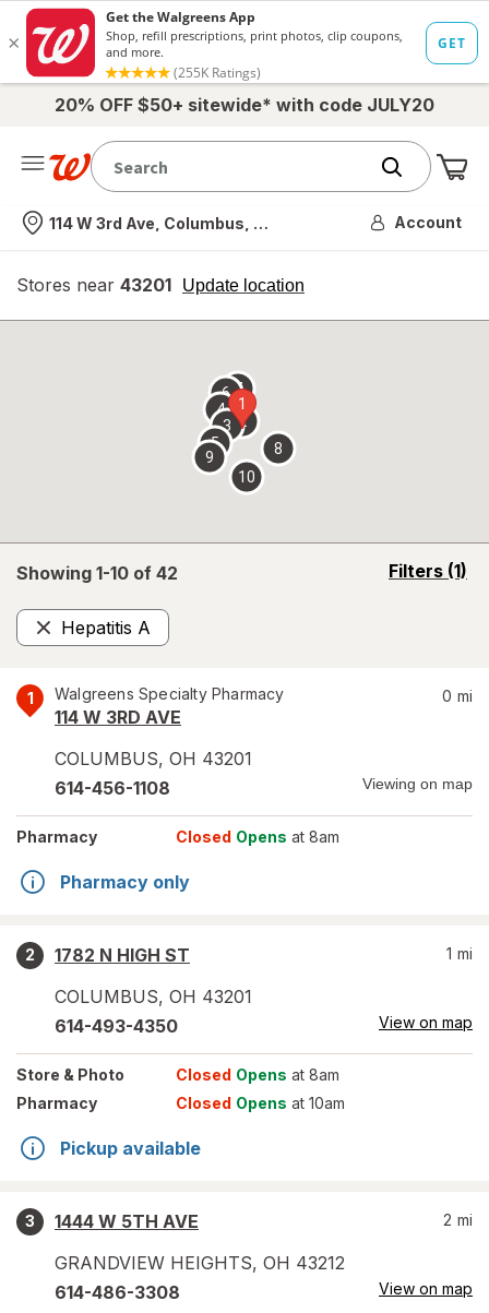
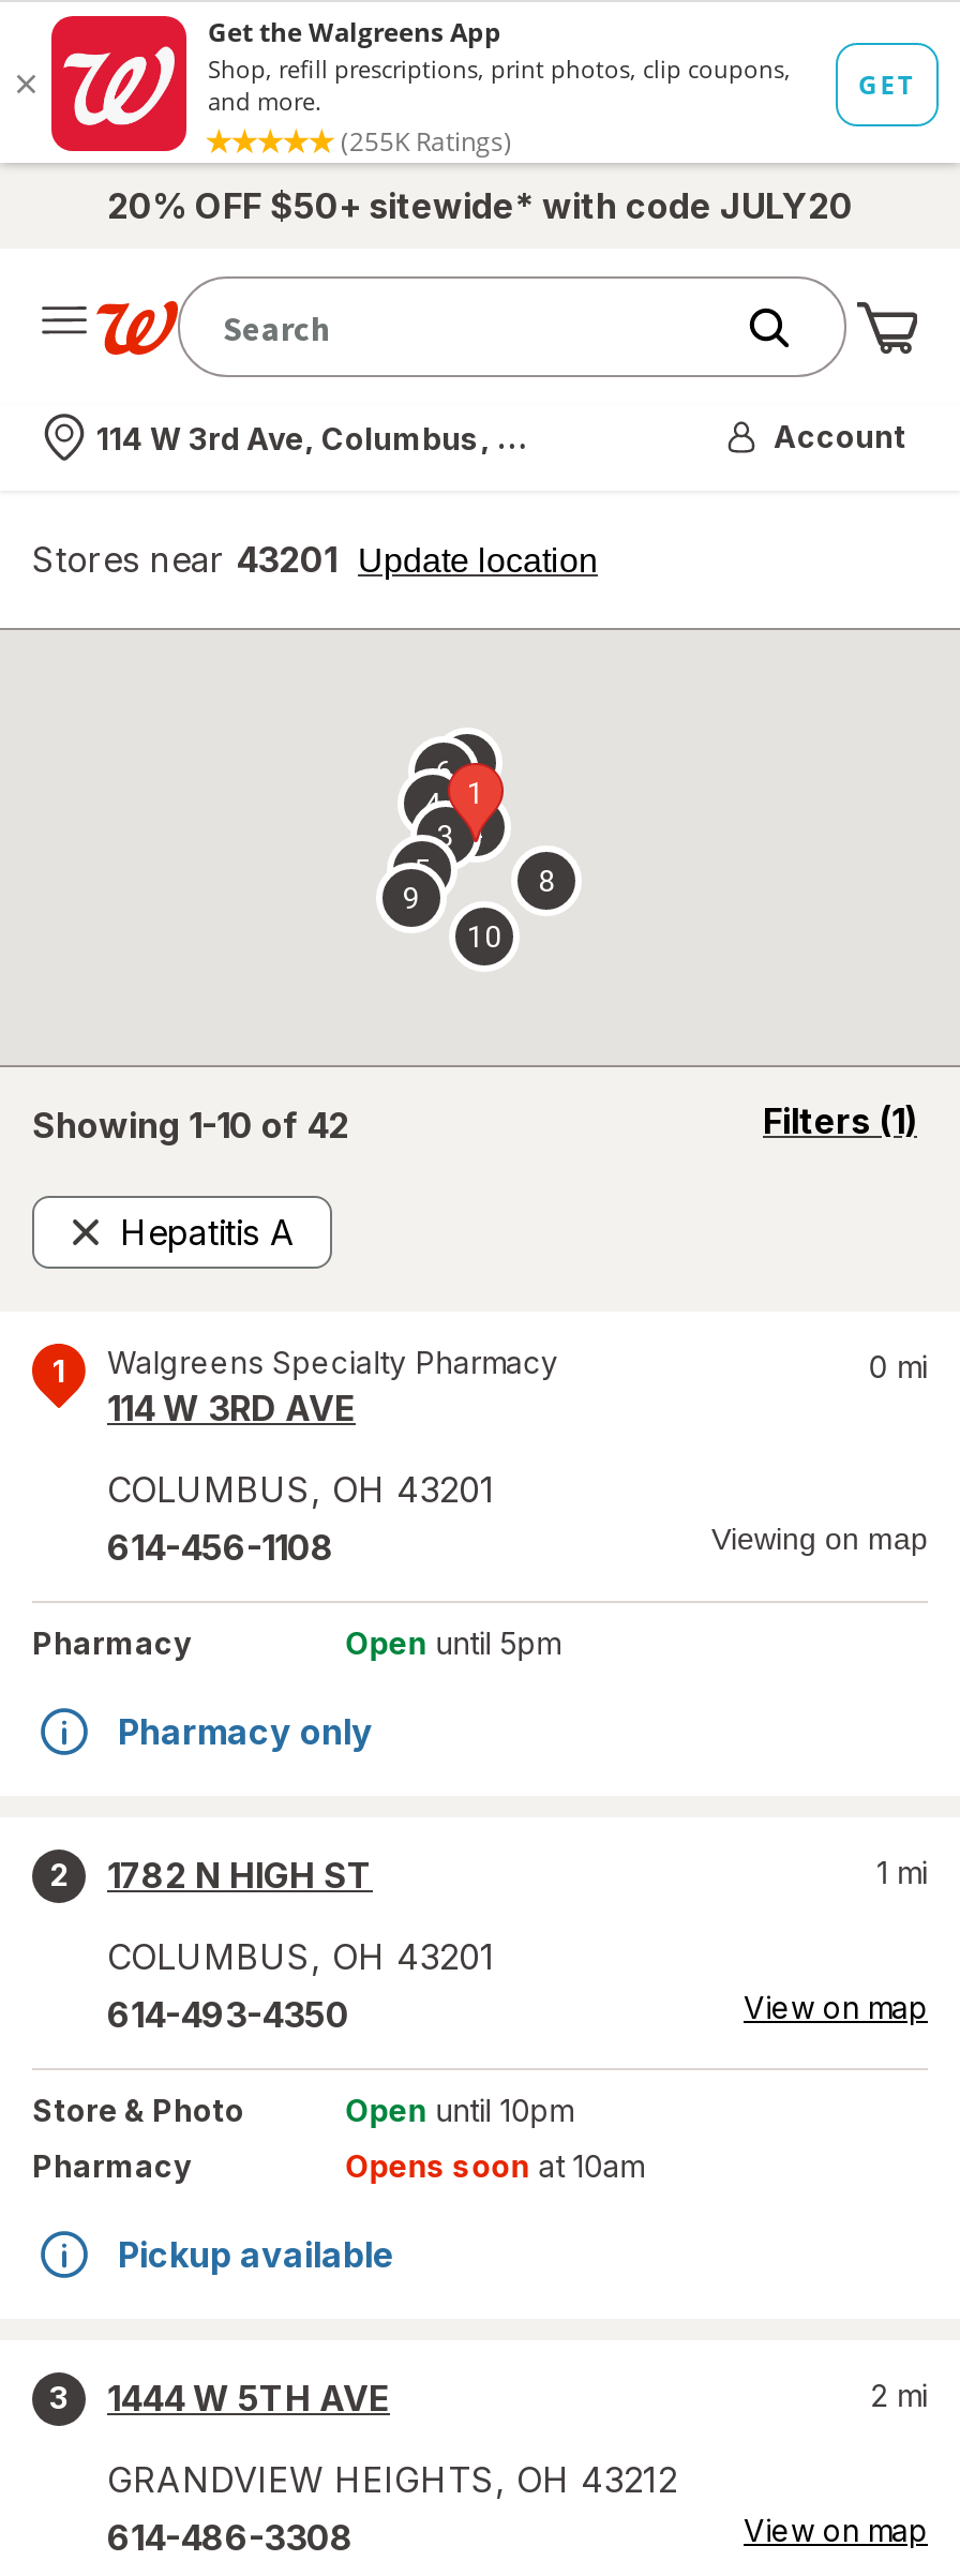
[176,827,340,846] Closed Opens at 8am -> [346,1624,560,1661] Open until 5pm
[176,1065,340,1084] Closed Opens at 8am -> [346,2092,573,2128] Open until 10pm
[176,1094,345,1112] Closed Opens at 10am -> [346,2147,643,2184] Opens soon at 10am

